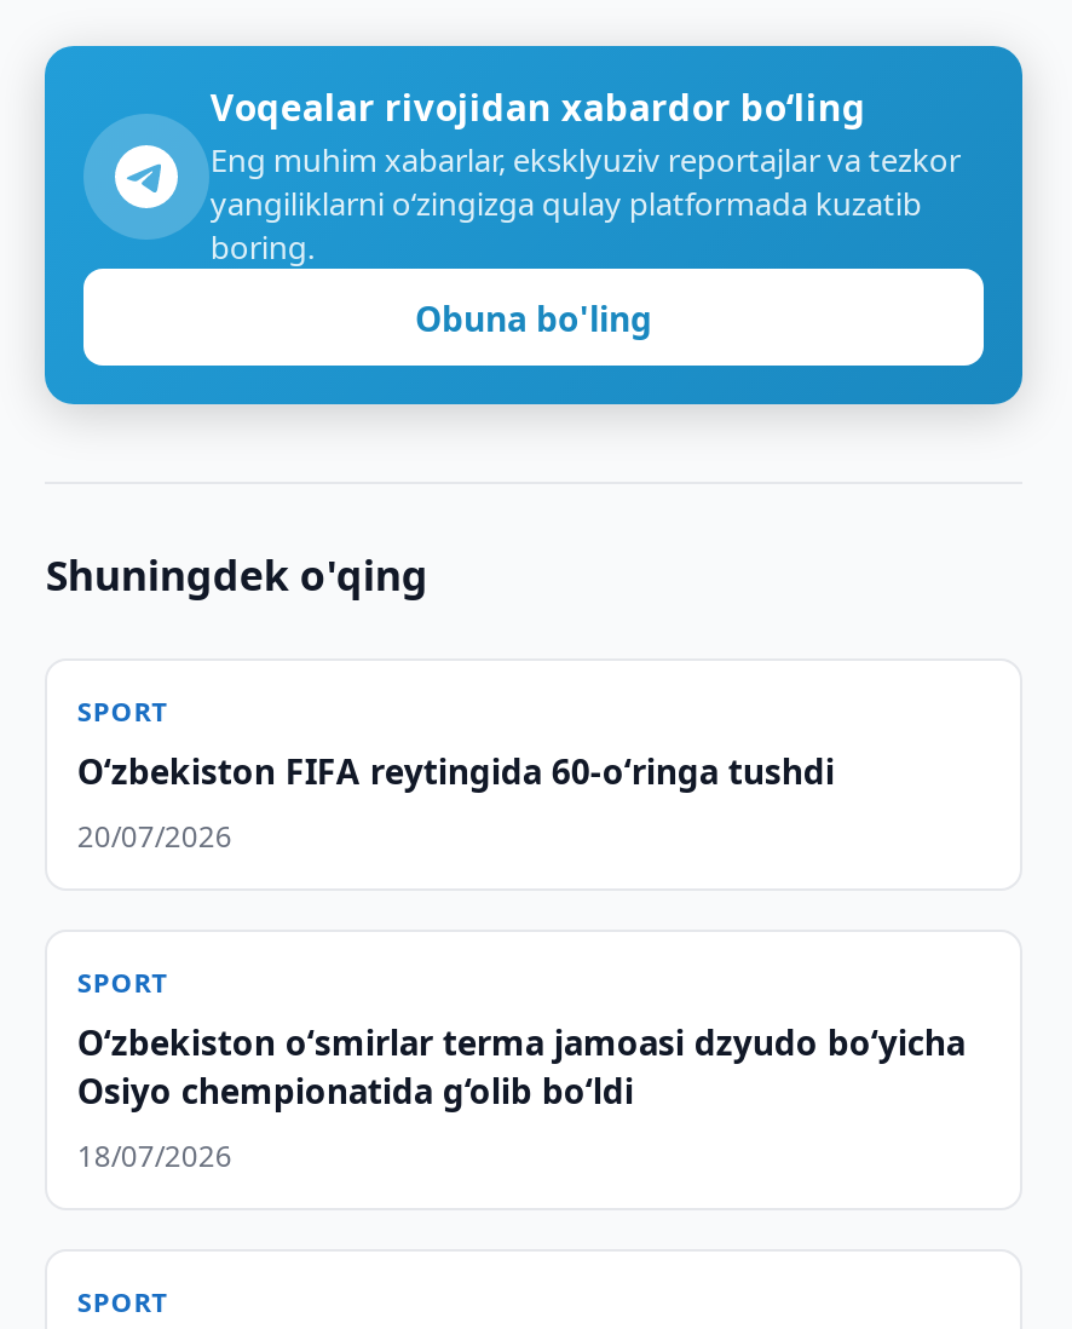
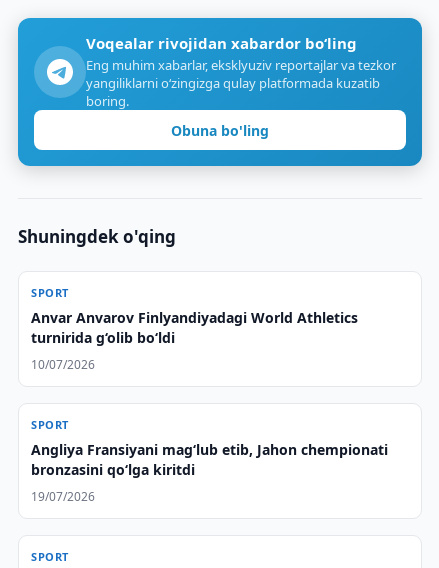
[77,748,835,794] O‘zbekiston FIFA reytingida 60-o‘ringa tushdi -> [31,308,358,347] Anvar Anvarov Finlyandiyadagi World Athletics | turnirida g‘olib bo‘ldi
[77,816,232,857] 20/07/2026 -> [31,356,95,373] 10/07/2026
[77,1019,965,1114] O‘zbekiston o‘smirlar terma jamoasi dzyudo bo‘yicha | Osiyo chempionatida g‘olib bo‘ldi -> [31,440,388,479] Angliya Fransiyani mag‘lub etib, Jahon chempionati | bronzasini qo‘lga kiritdi
[77,1135,232,1176] 18/07/2026 -> [31,488,95,505] 19/07/2026

